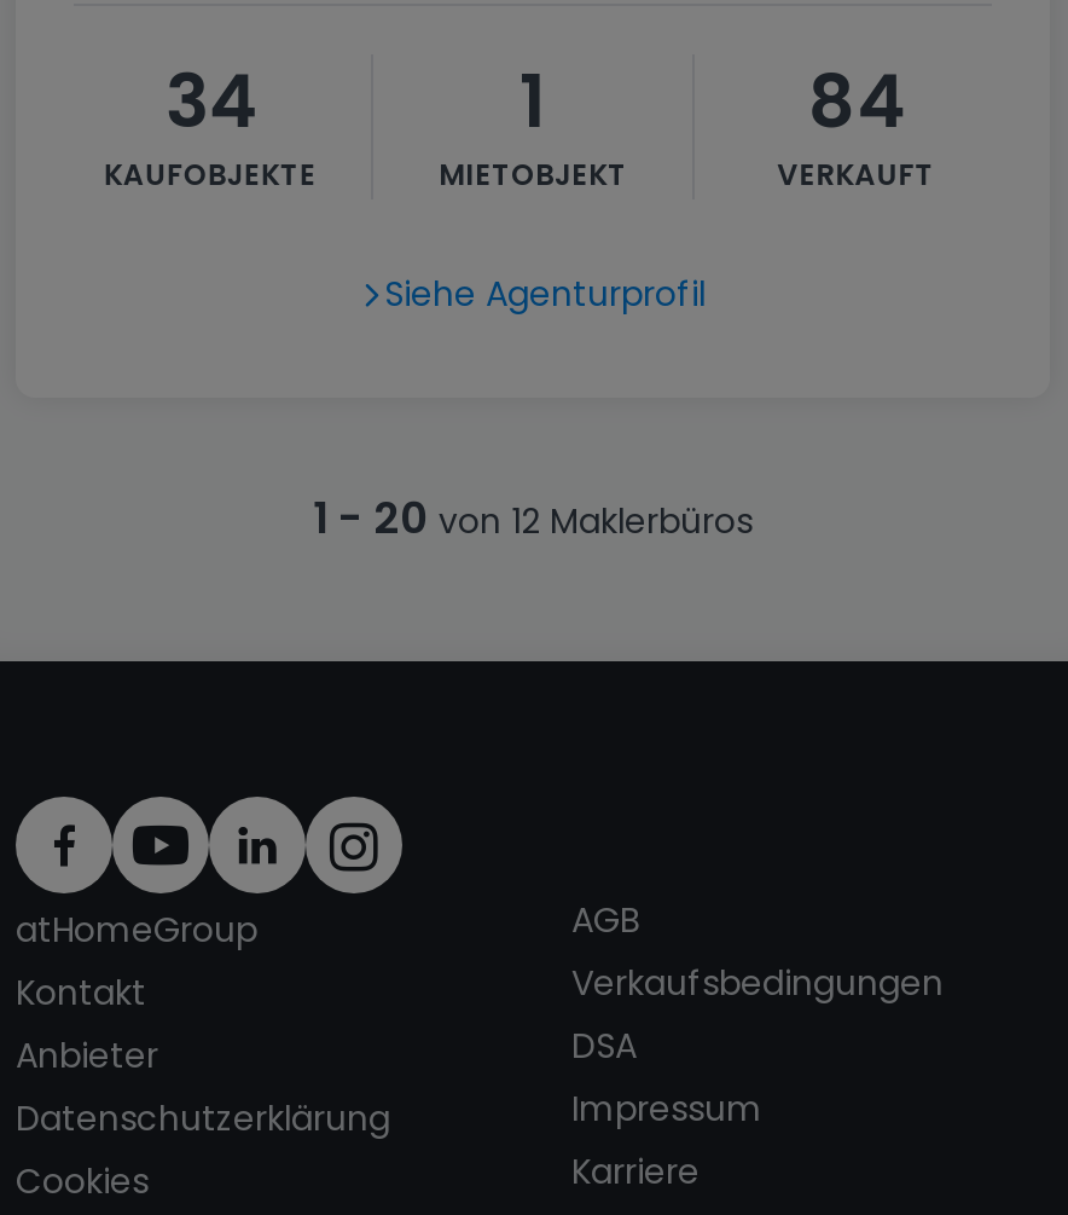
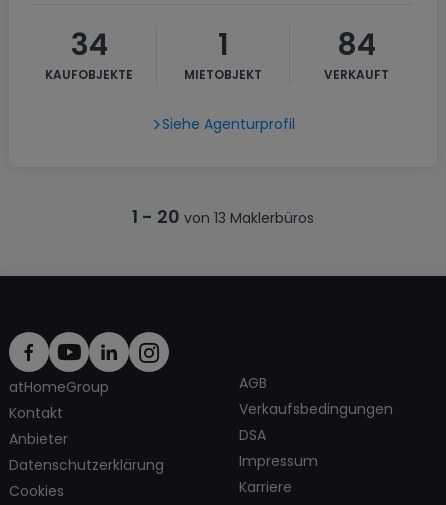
[313,487,753,548] 1 - 20 von 12 Maklerbüros -> [132,204,314,229] 1 - 20 von 13 Maklerbüros

